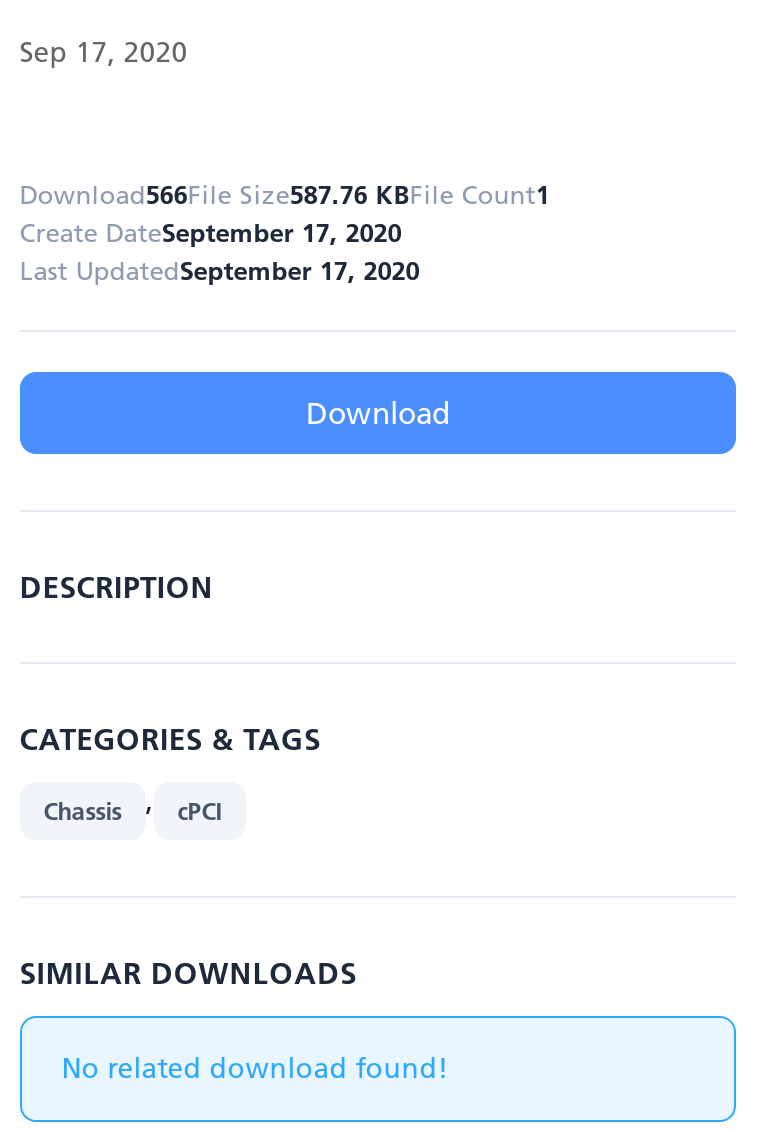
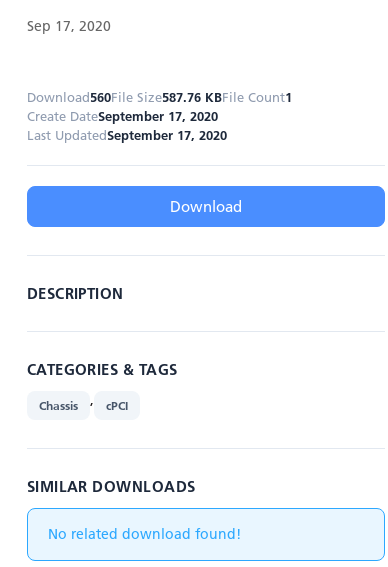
[20,178,550,210] Download566File Size587.76 KBFile Count1 -> [27,89,292,105] Download560File Size587.76 KBFile Count1

